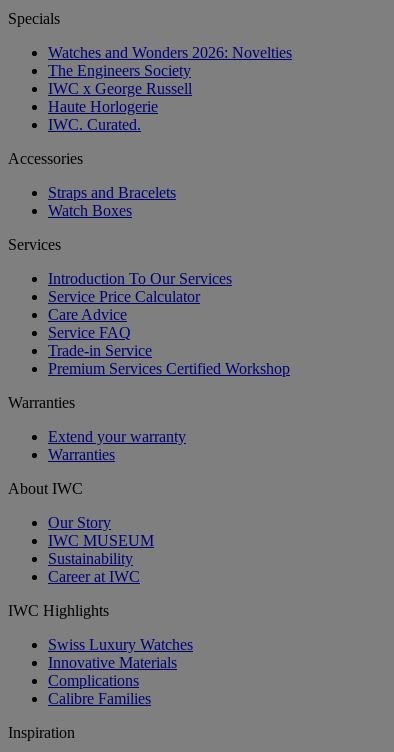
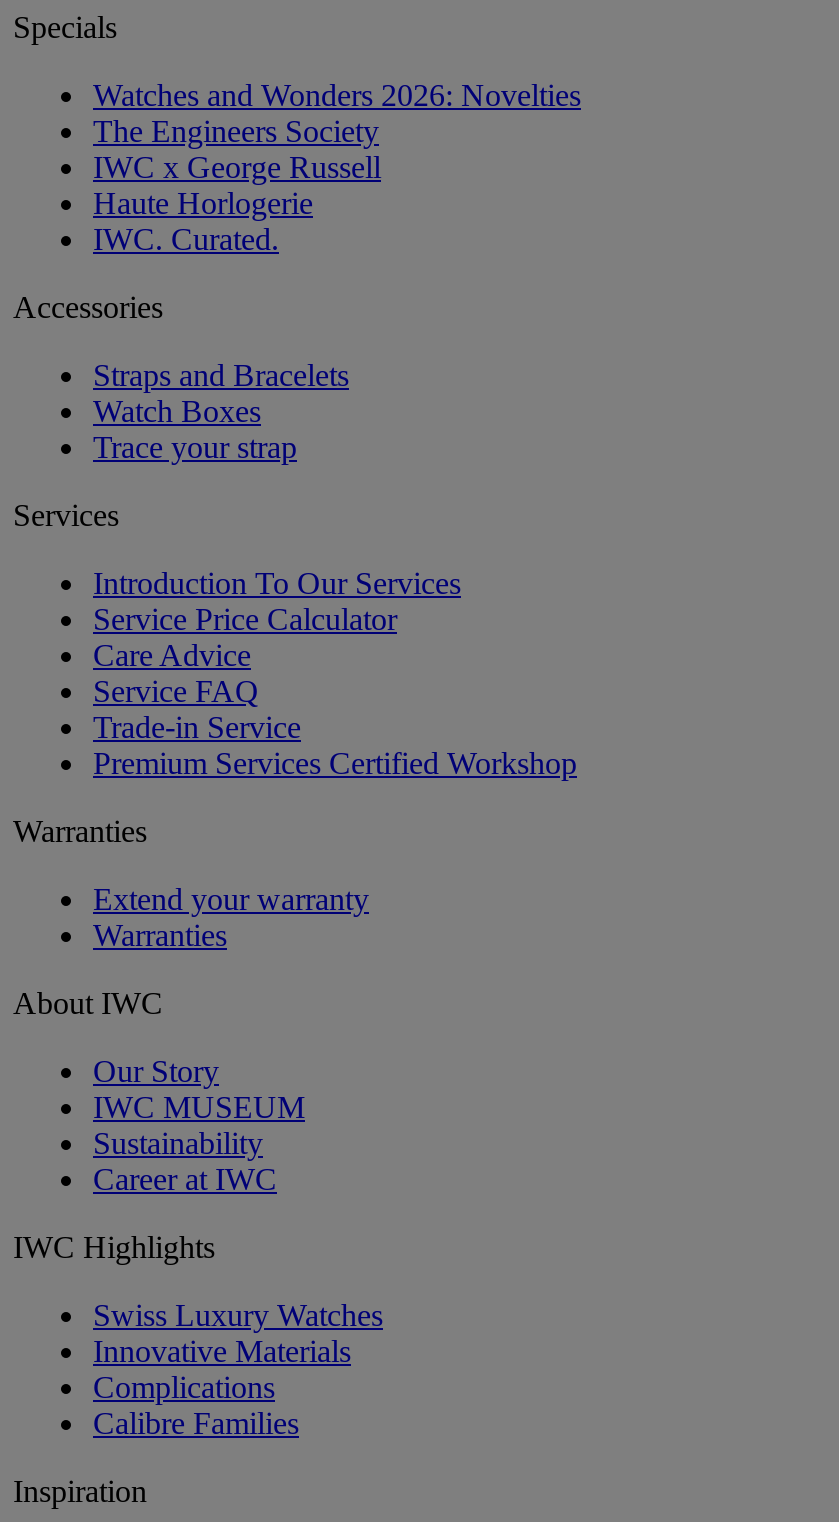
none -> [93,430,297,464] Trace your strap

